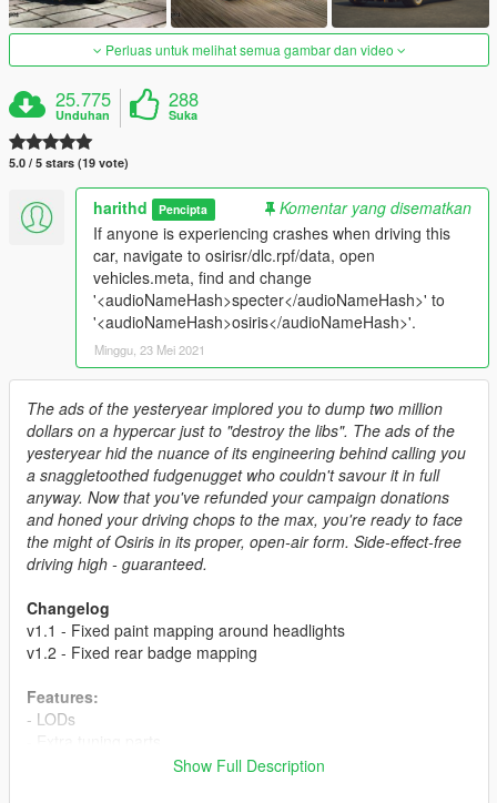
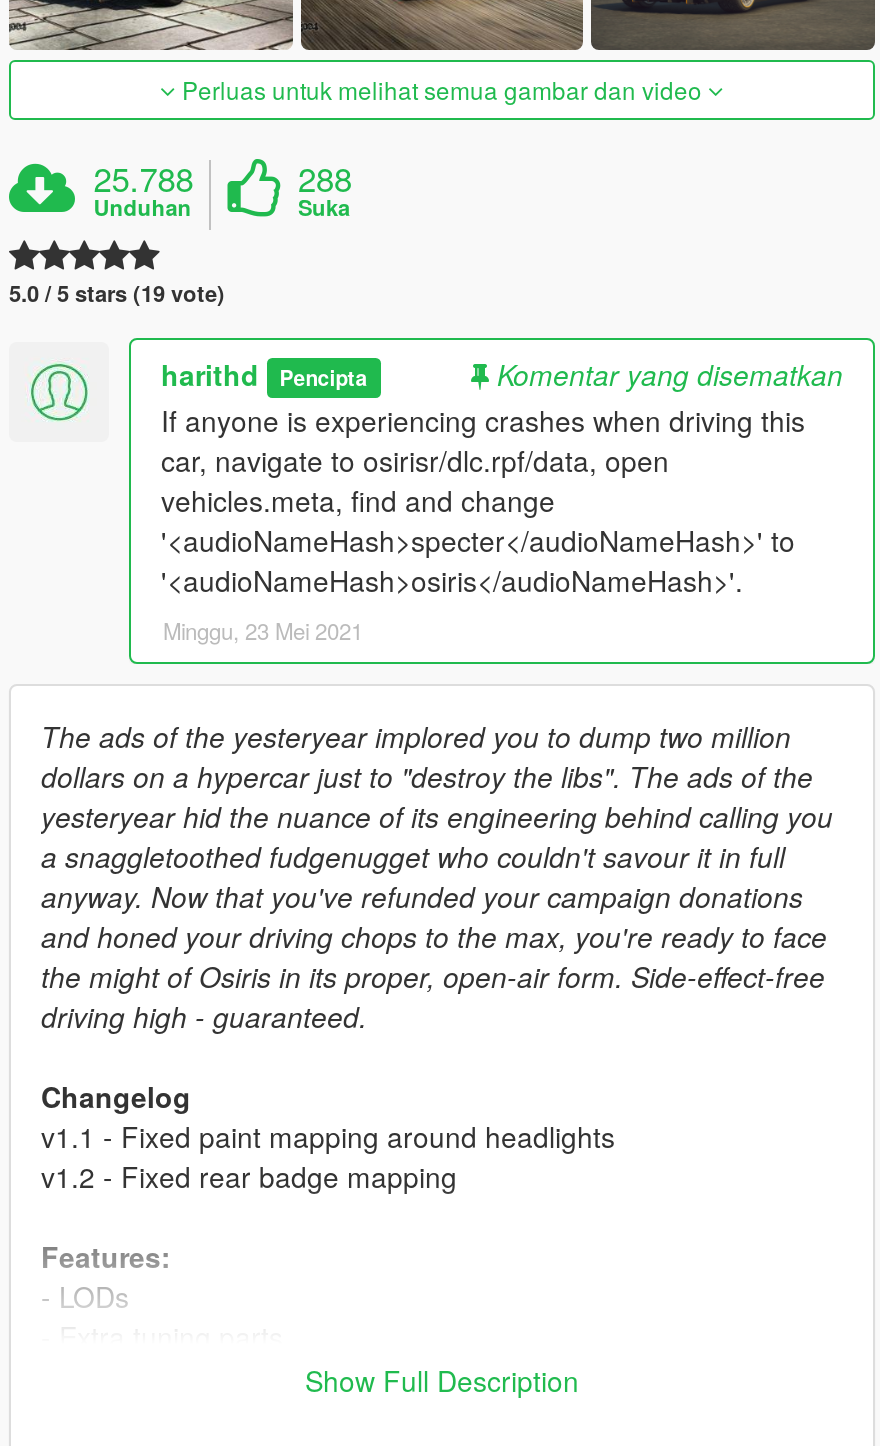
[56,85,111,112] 25.775 -> [93,154,193,202] 25.788

